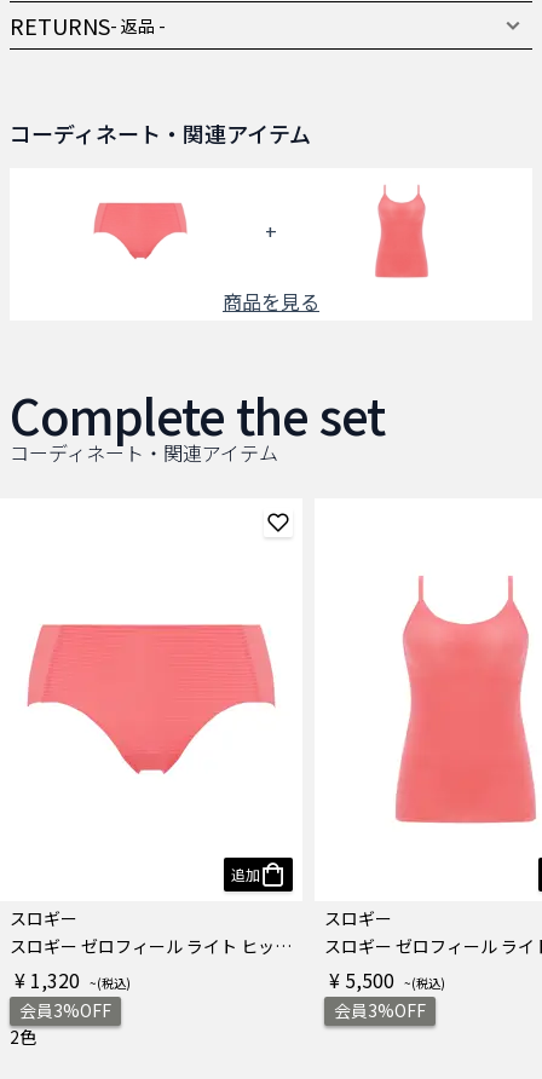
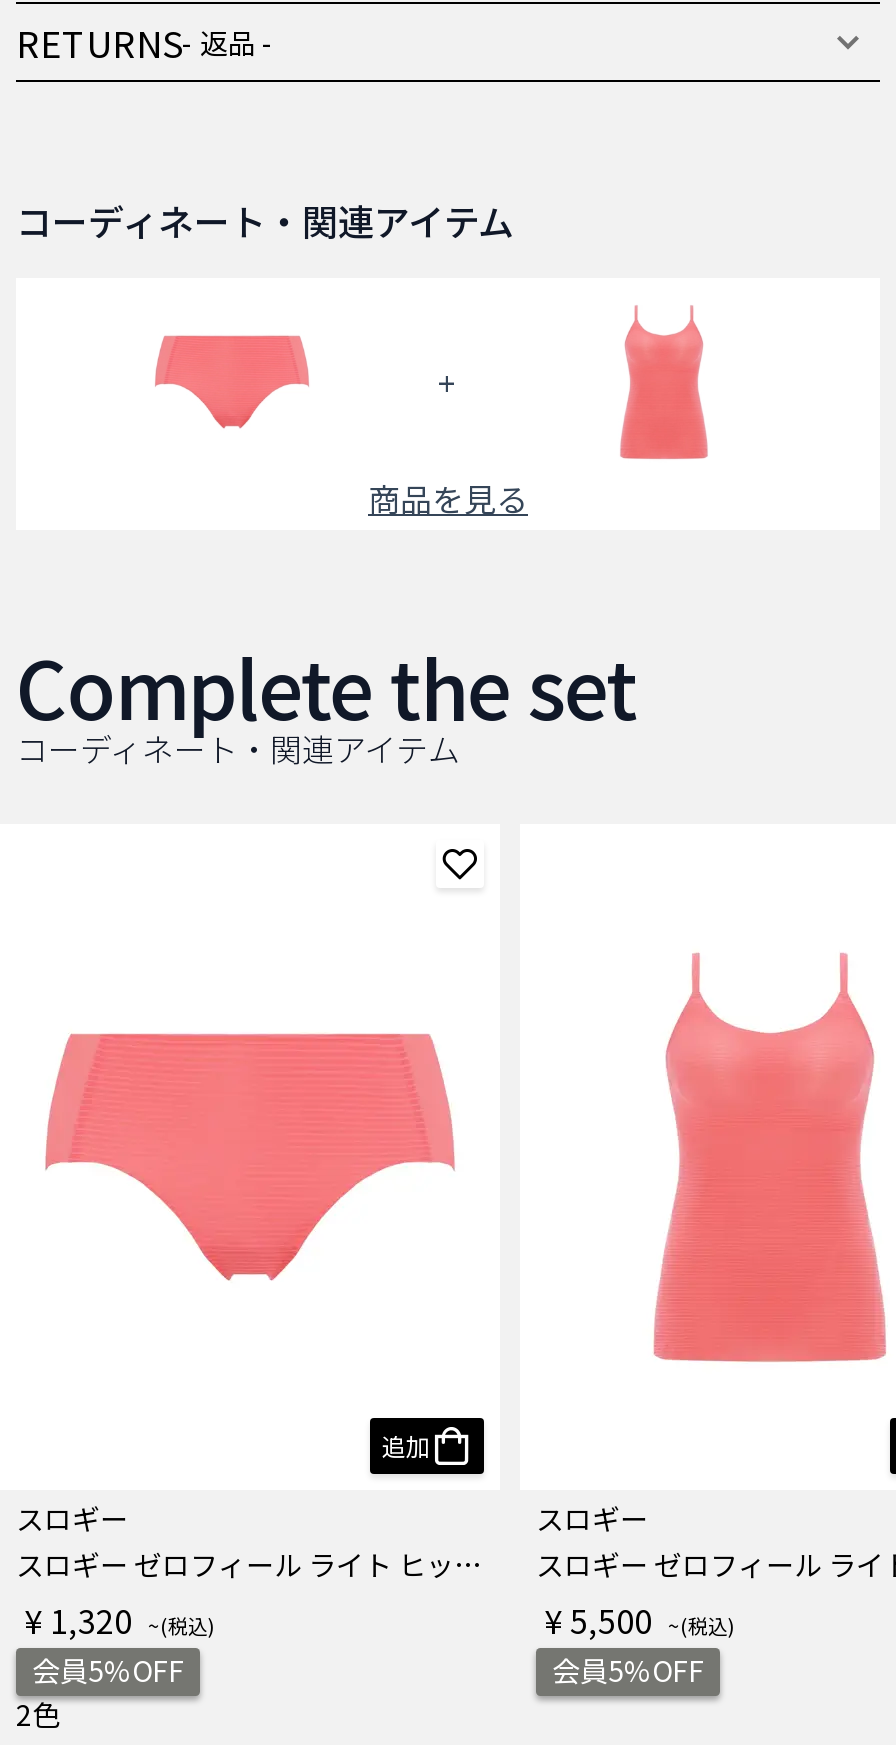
[19,998,111,1022] 会員3%OFF -> [32,1649,184,1689] 会員5%OFF
[334,998,426,1022] 会員3%OFF -> [552,1649,704,1689] 会員5%OFF

